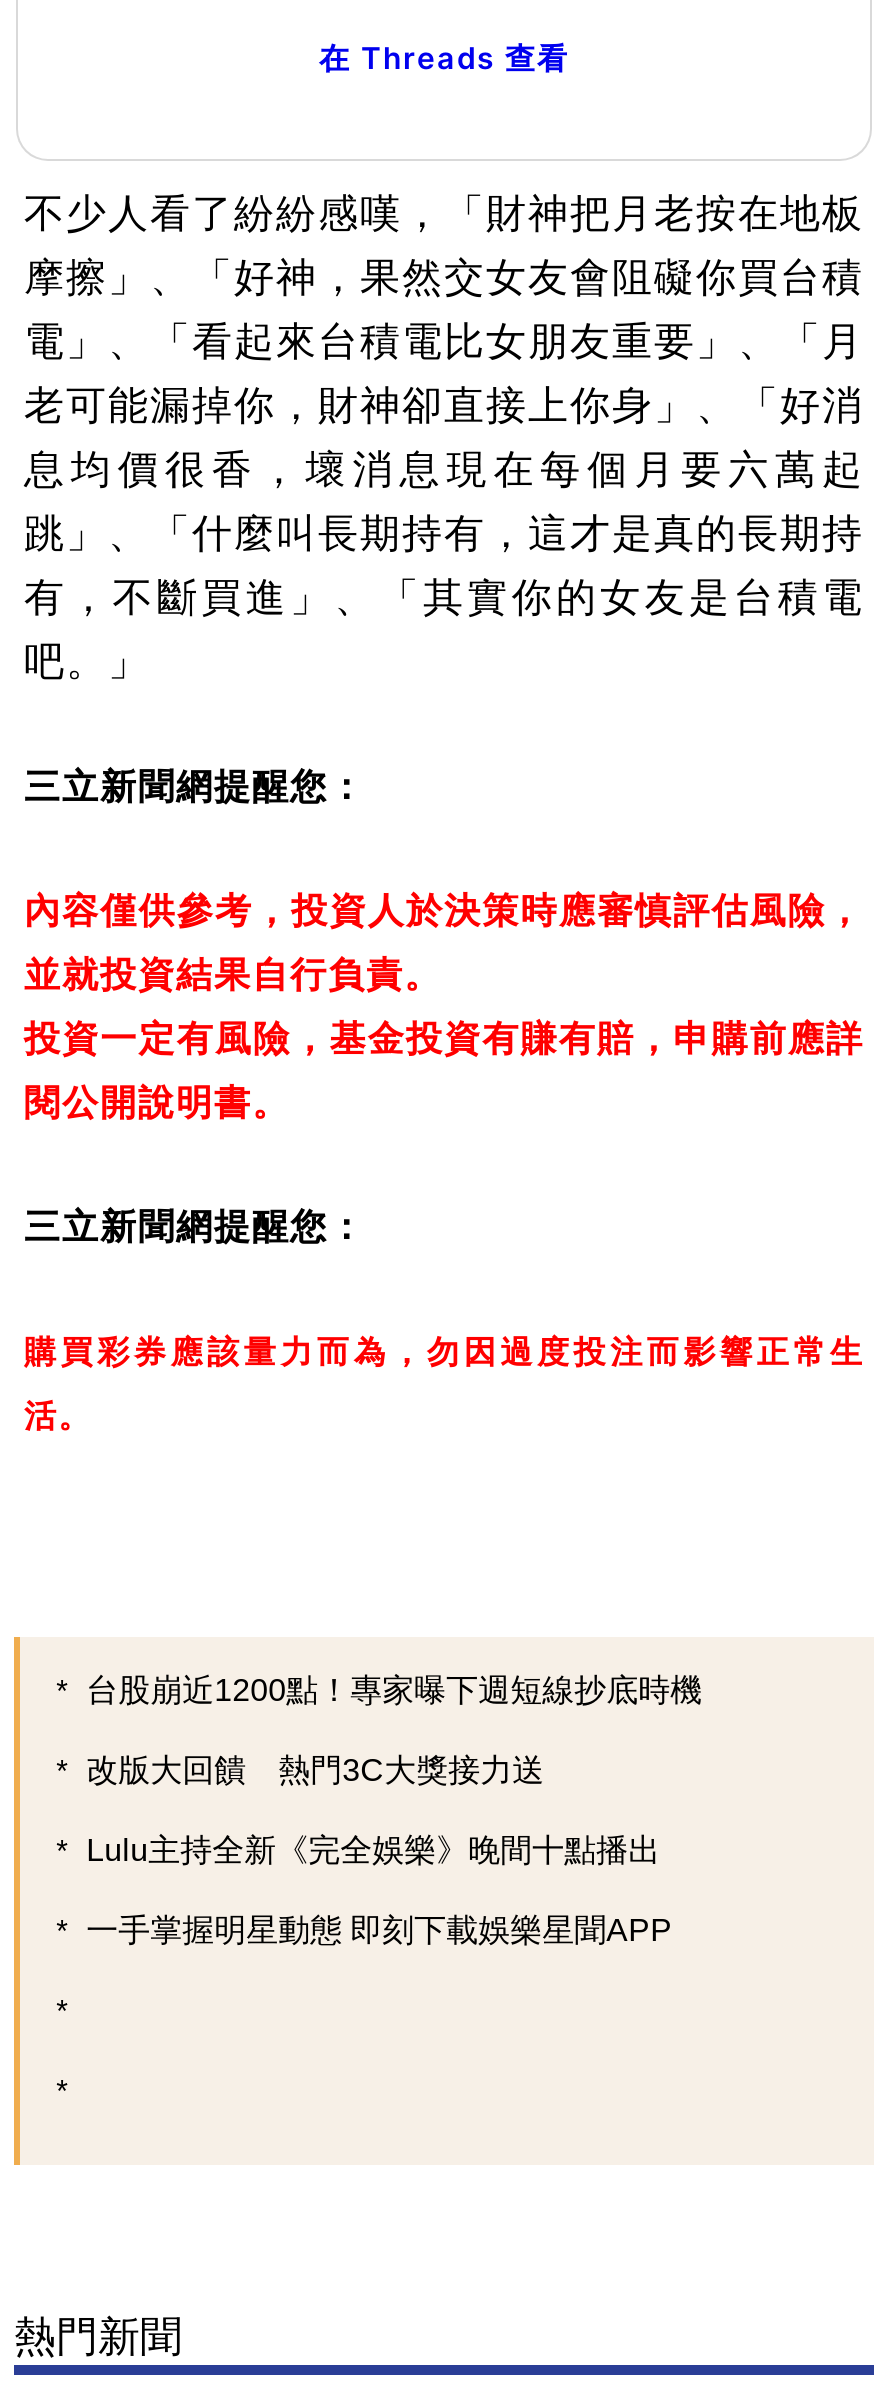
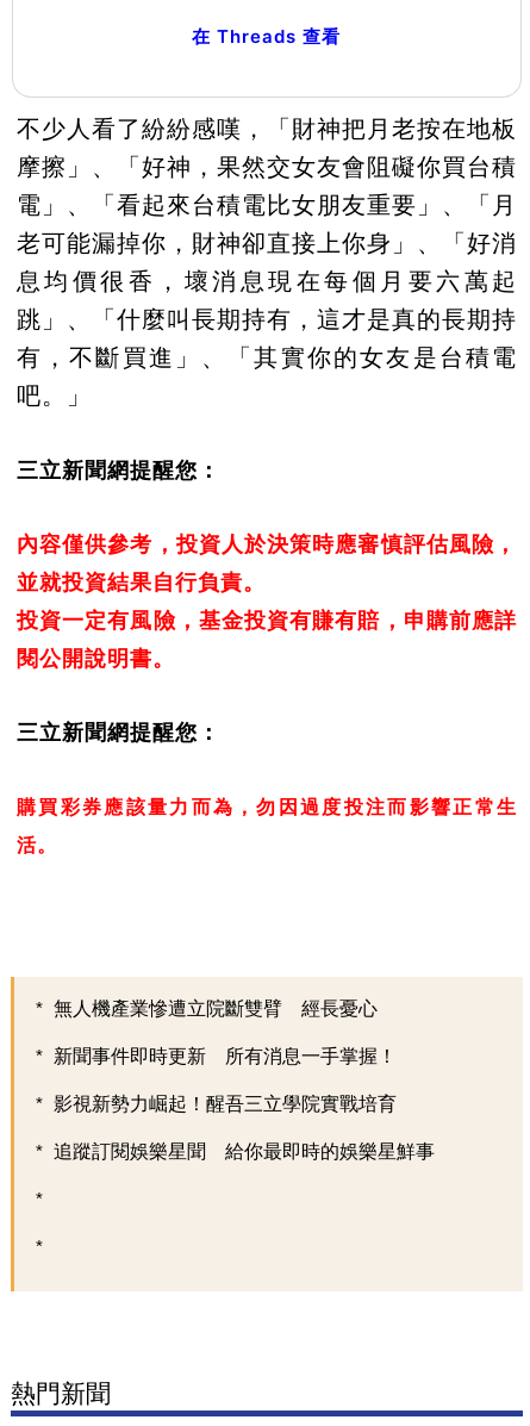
[86,1672,702,1706] 台股崩近1200點！專家曝下週短線抄底時機 -> [54,998,378,1018] 無人機產業慘遭立院斷雙臂 經長憂心
[86,1752,544,1786] 改版大回饋 熱門3C大獎接力送 -> [54,1046,397,1066] 新聞事件即時更新 所有消息一手掌握！
[86,1832,660,1866] Lulu主持全新《完全娛樂》晚間十點播出 -> [54,1093,397,1114] 影視新勢力崛起！醒吾三立學院實戰培育
[86,1912,672,1946] 一手掌握明星動態 即刻下載娛樂星聞APP -> [54,1141,435,1161] 追蹤訂閱娛樂星聞 給你最即時的娛樂星鮮事

